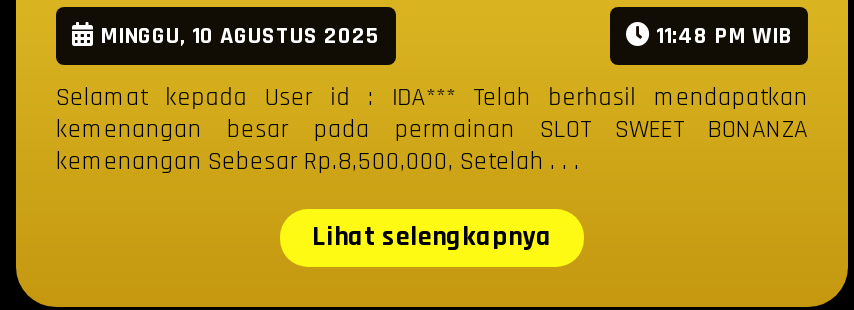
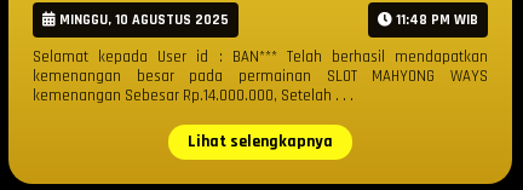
[56,81,808,113] Selamat kepada User id : IDA*** Telah berhasil mendapatkan -> [33,47,488,66] Selamat kepada User id : BAN*** Telah berhasil mendapatkan
[56,113,808,145] kemenangan besar pada permainan SLOT SWEET BONANZA -> [33,66,488,86] kemenangan besar pada permainan SLOT MAHYONG WAYS
[56,145,580,177] kemenangan Sebesar Rp.8,500,000, Setelah . . . -> [33,86,354,105] kemenangan Sebesar Rp.14.000.000, Setelah . . .

